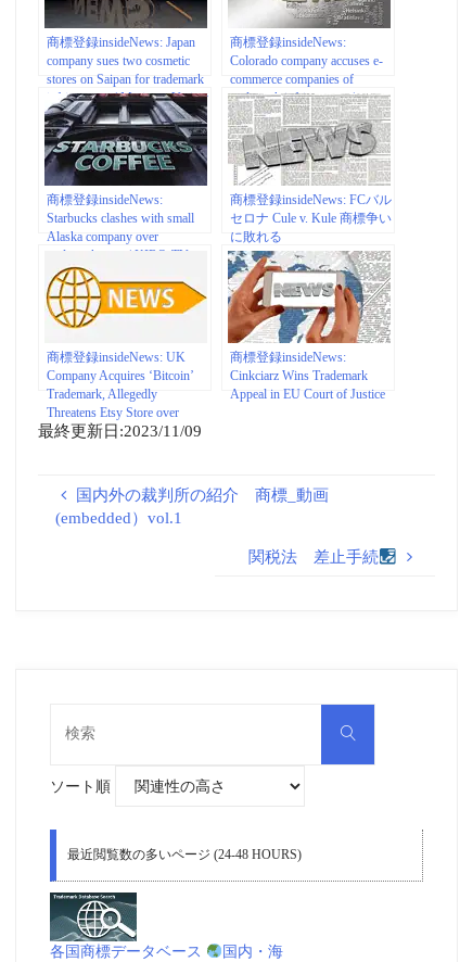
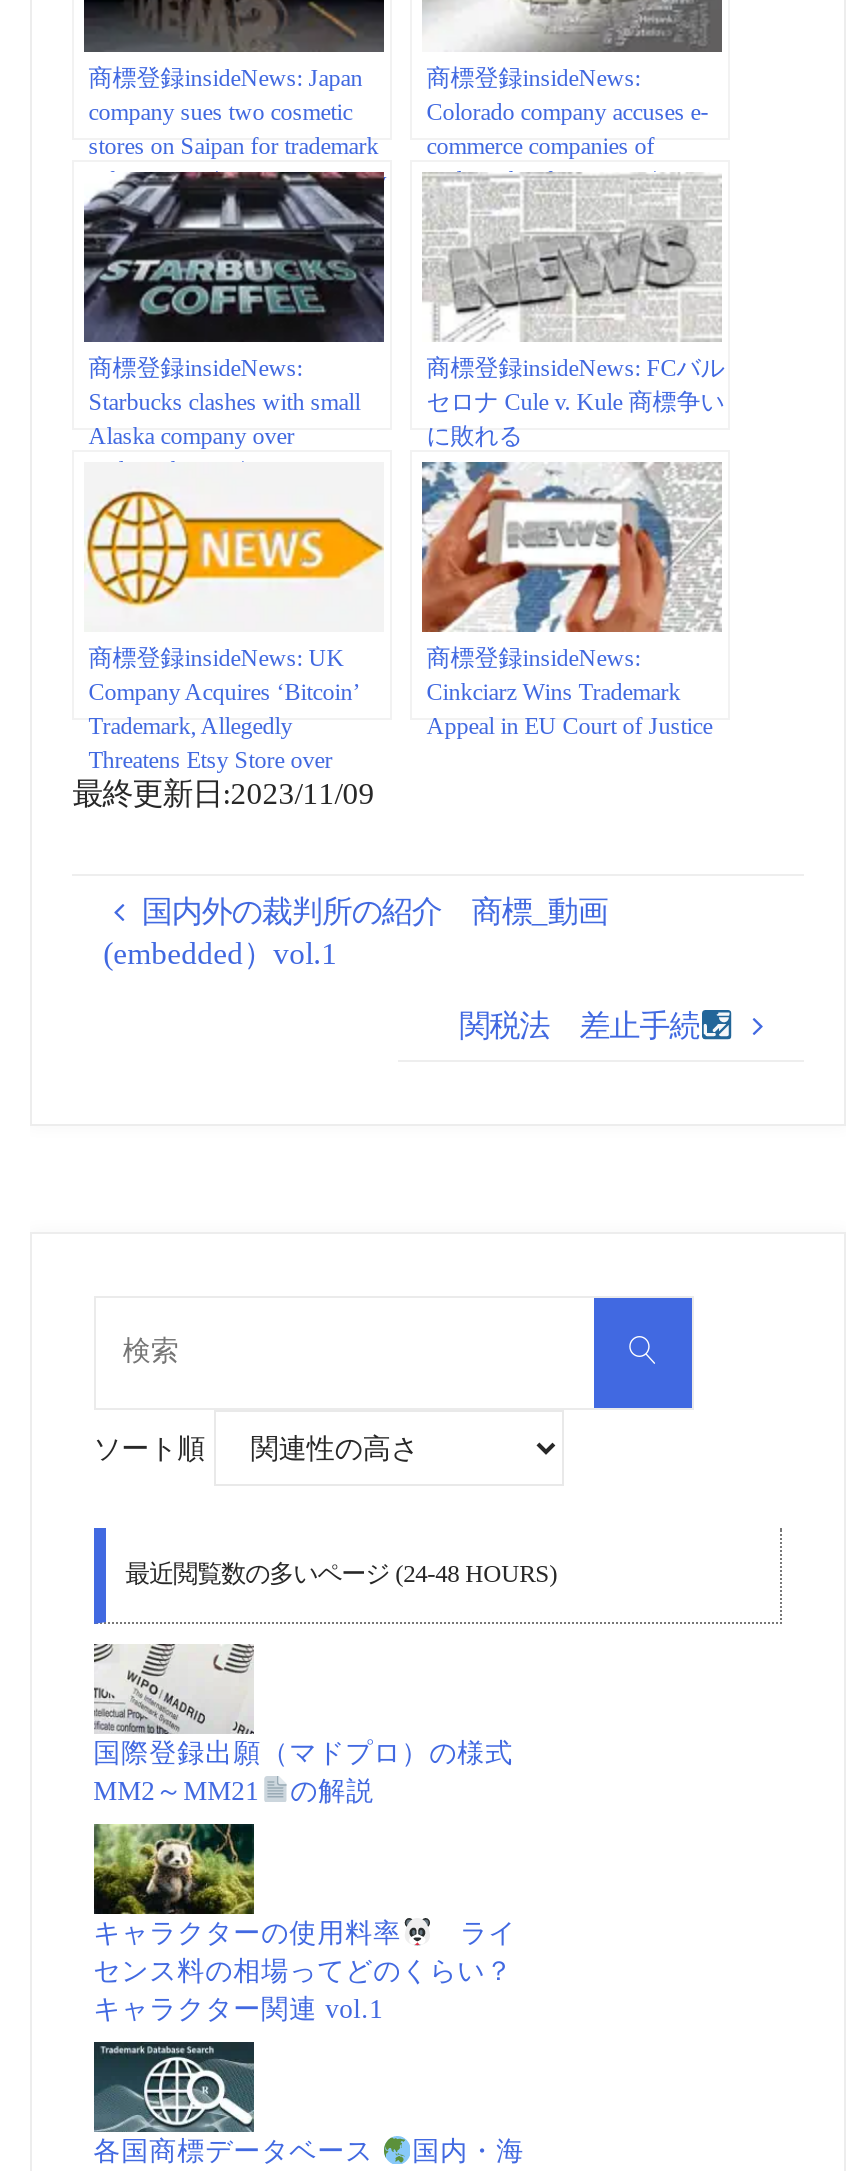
none -> [92,1822,516,2024] [image] | キャラクターの使用料率 | ライ | センス料の相場ってどのくらい？ | キャラクター関連 vol.1
none -> [93,1644,513,1806] [image] | 国際登録出願（マドプロ）の様式 | MM2～MM21 | の解説

